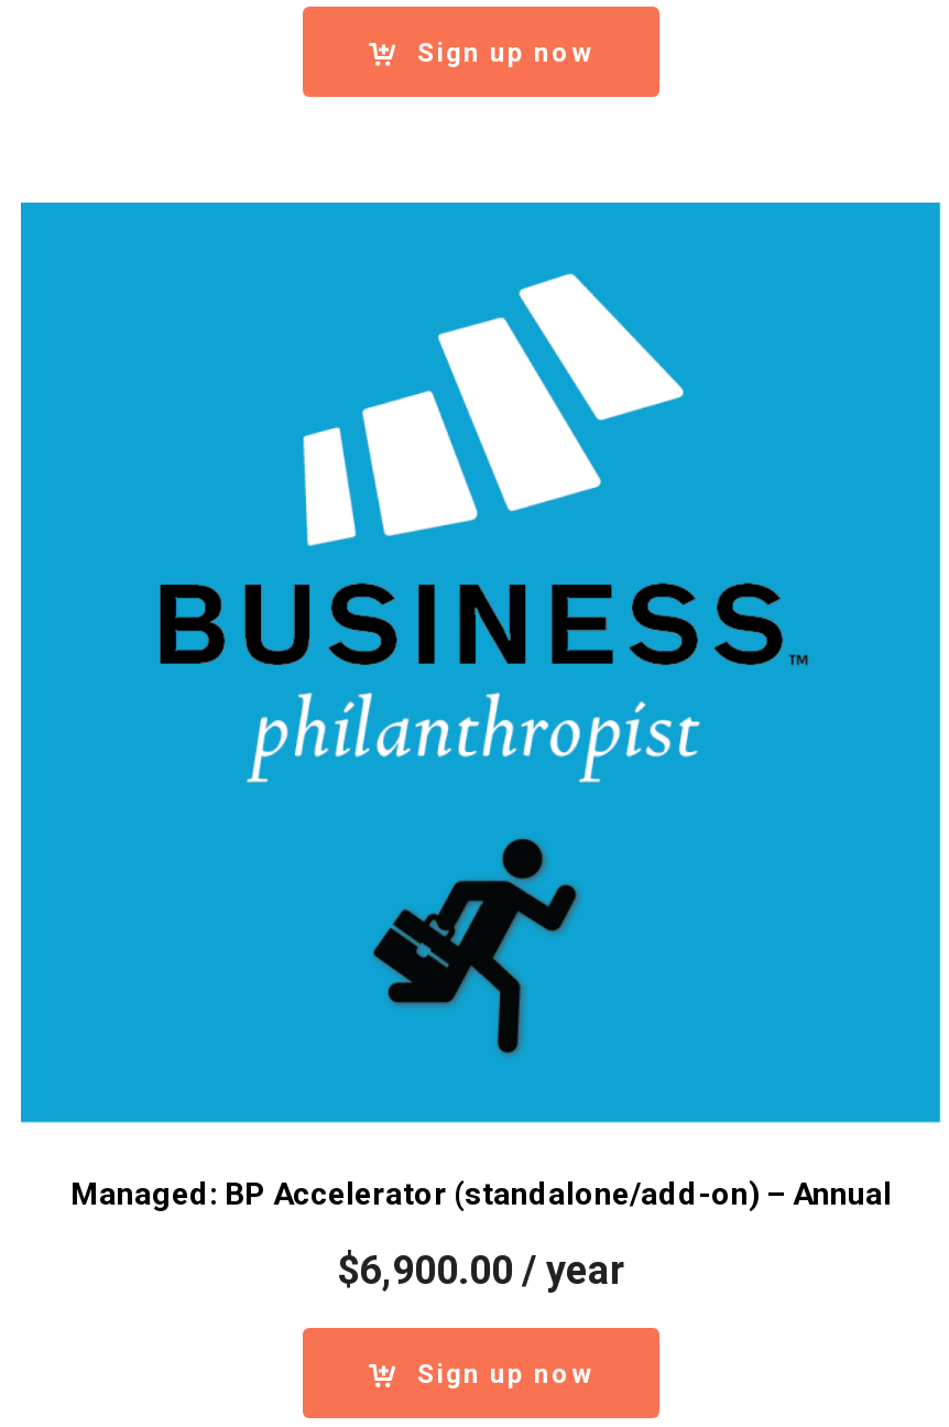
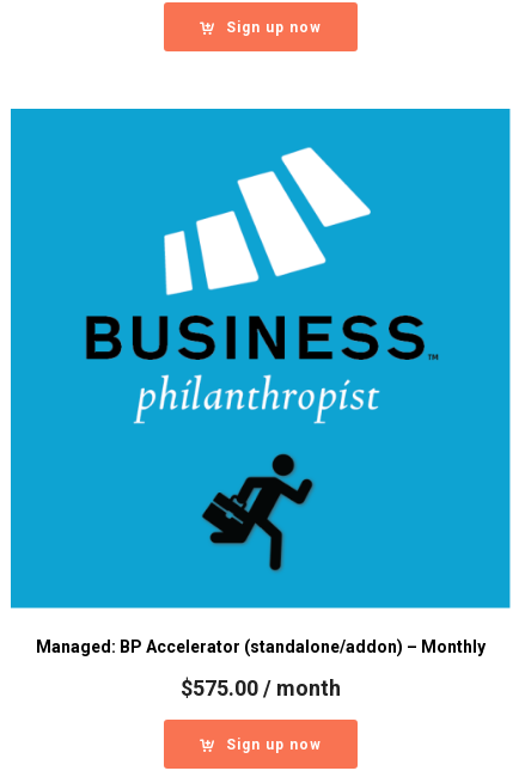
[70,1175,892,1210] Managed: BP Accelerator (standalone/add-on) – Annual -> [36,637,486,656] Managed: BP Accelerator (standalone/addon) – Monthly
[337,1246,625,1292] $6,900.00 / year -> [181,675,341,700] $575.00 / month

